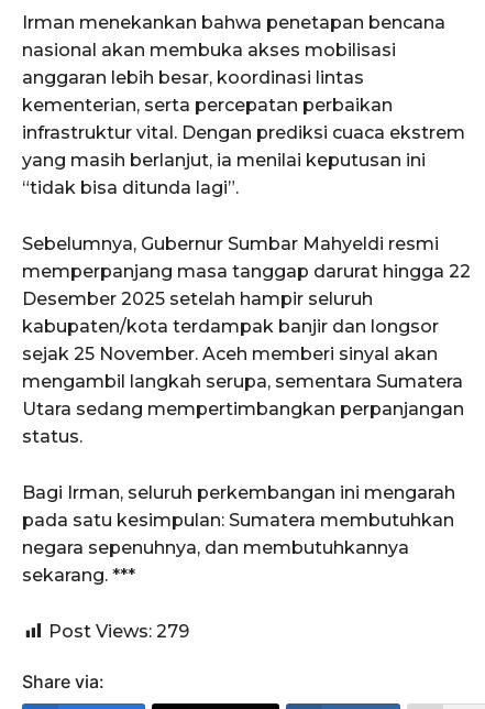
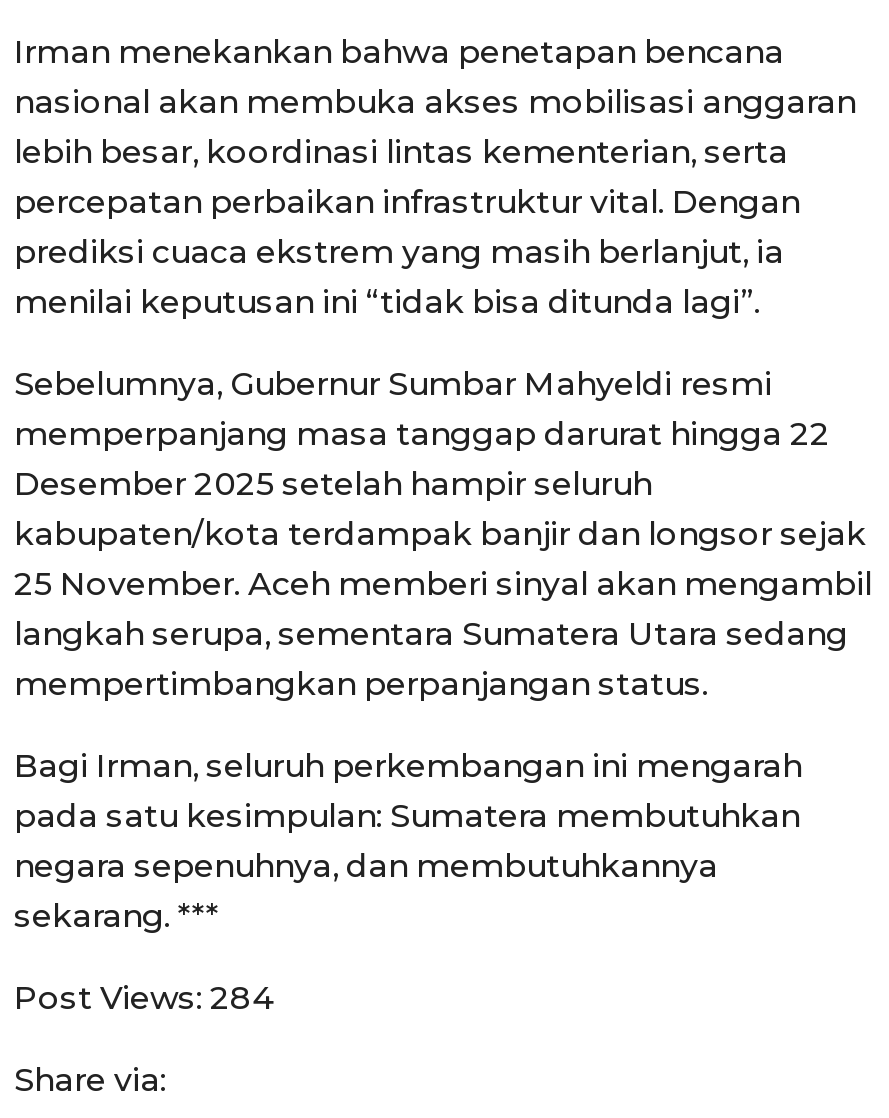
[48,621,189,642] Post Views: 279 -> [14,978,274,1016] Post Views: 284

